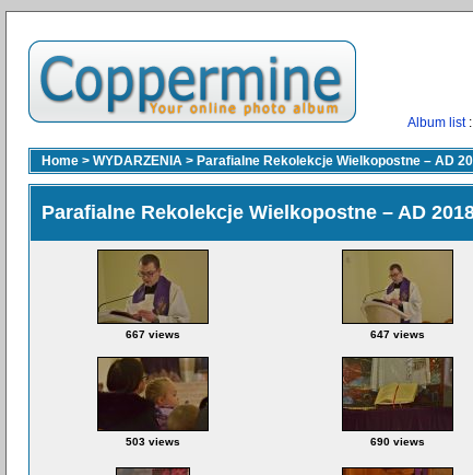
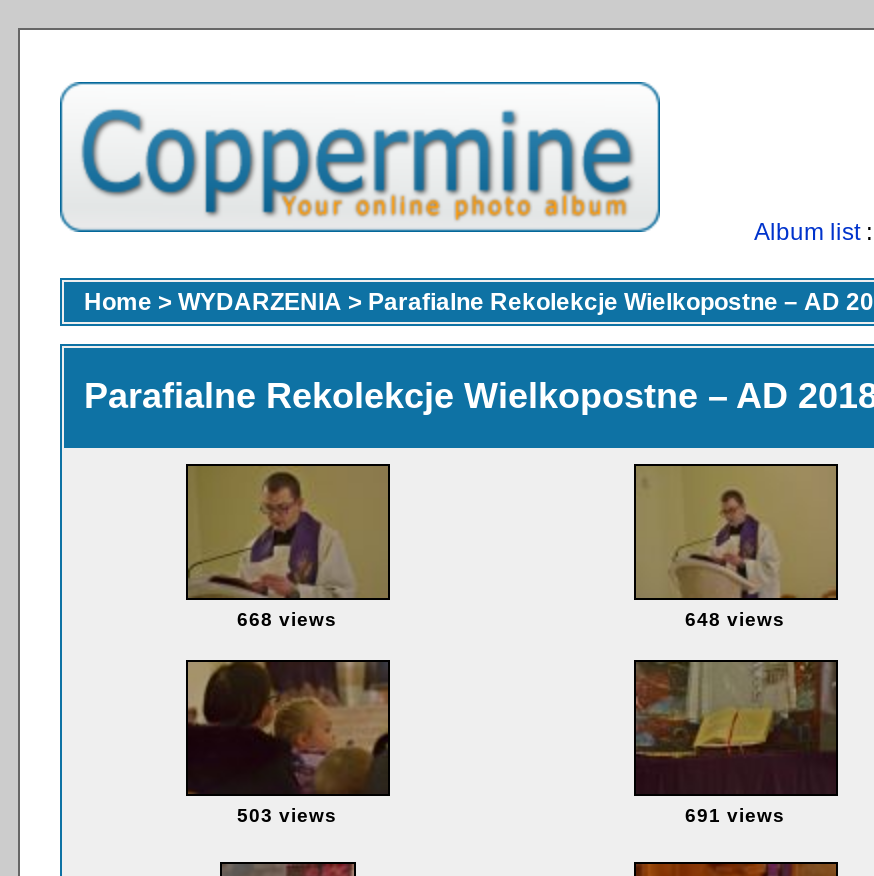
[125,328,180,340] 667 views -> [237,608,337,630] 668 views
[370,328,424,340] 647 views -> [685,608,785,630] 648 views
[370,436,424,448] 690 views -> [685,804,785,826] 691 views

